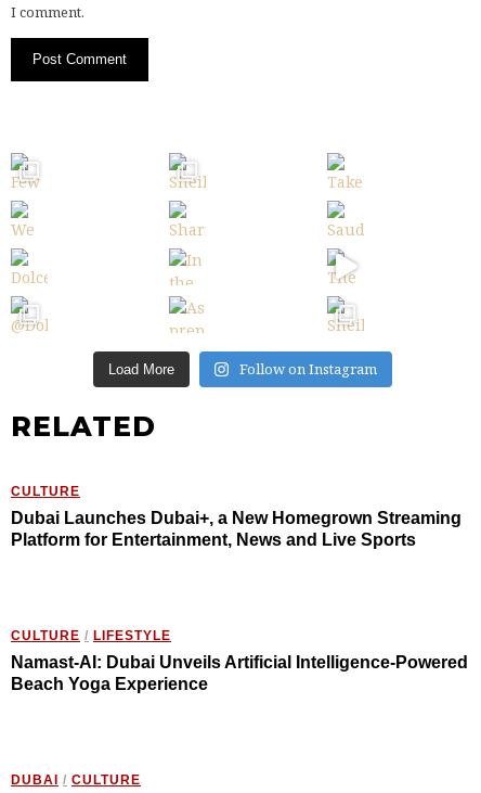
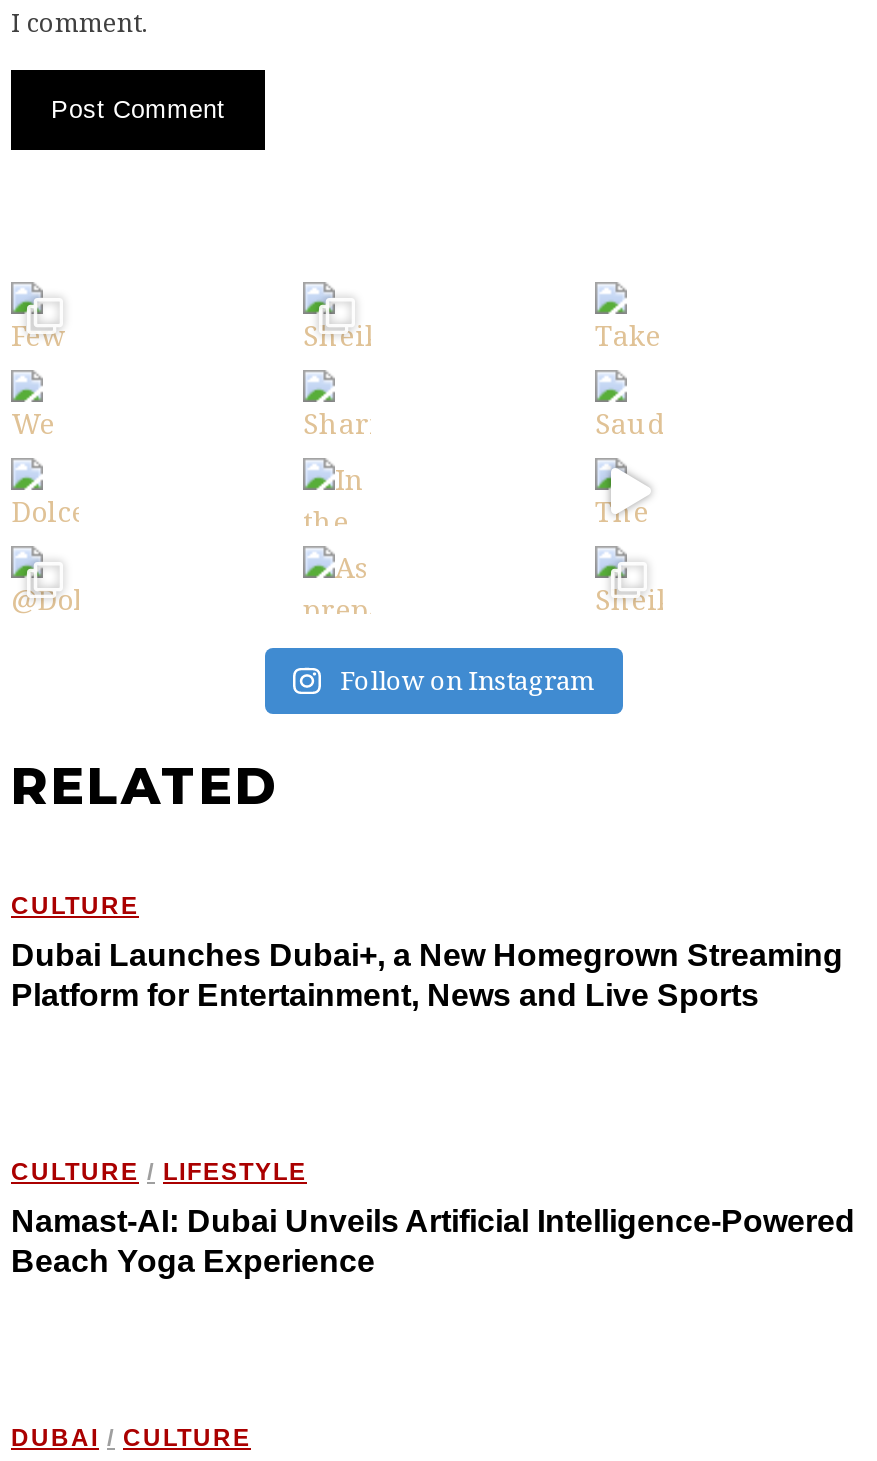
[108,361,174,378] Load More -> none

